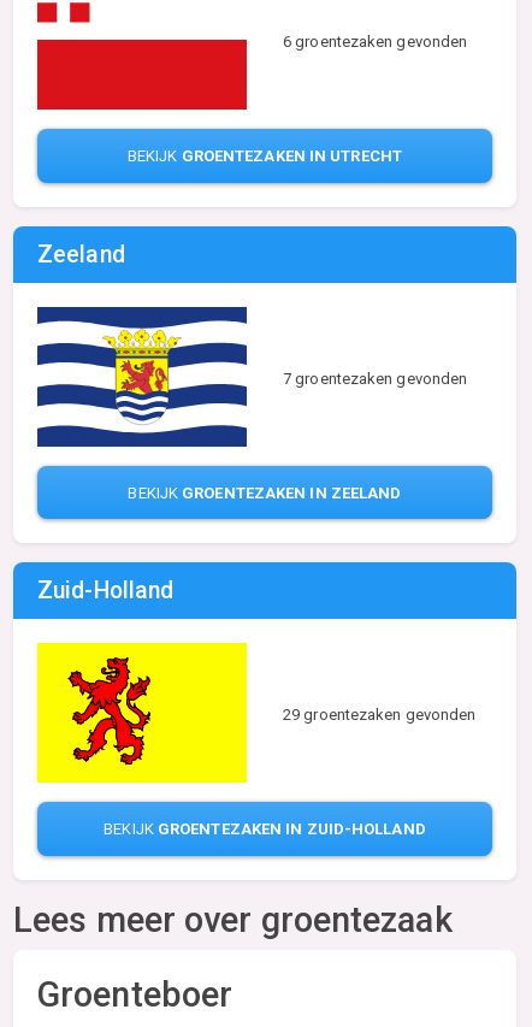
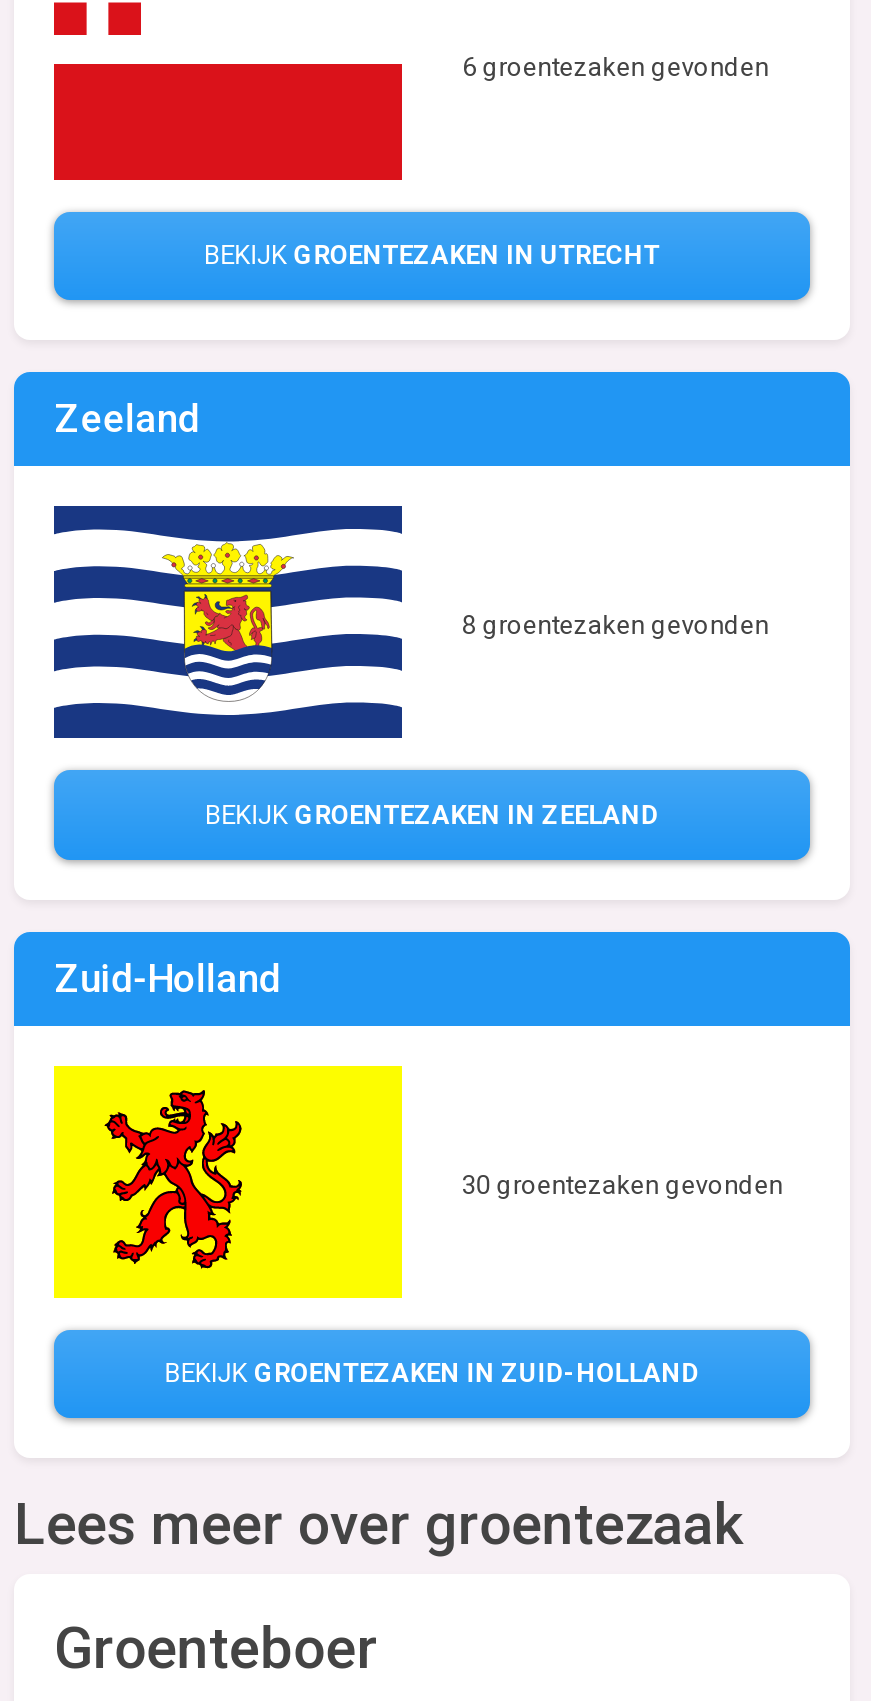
[283,369,467,387] 7 groentezaken gevonden -> [462,611,769,641] 8 groentezaken gevonden
[283,706,476,724] 29 groentezaken gevonden -> [462,1170,783,1200] 30 groentezaken gevonden

